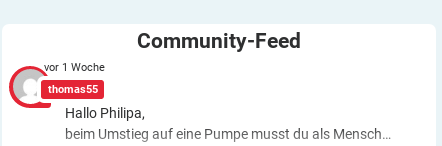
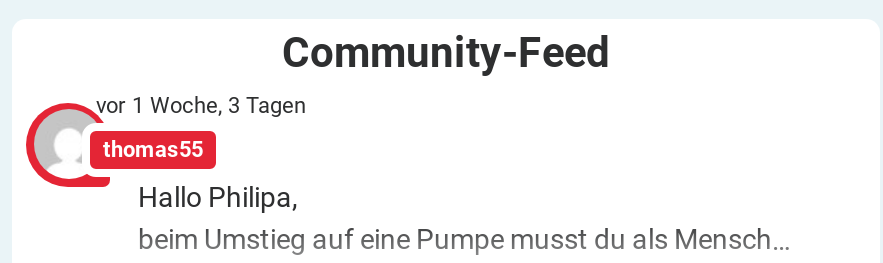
[44,61,105,74] vor 1 Woche -> [96,93,306,119] vor 1 Woche, 3 Tagen

